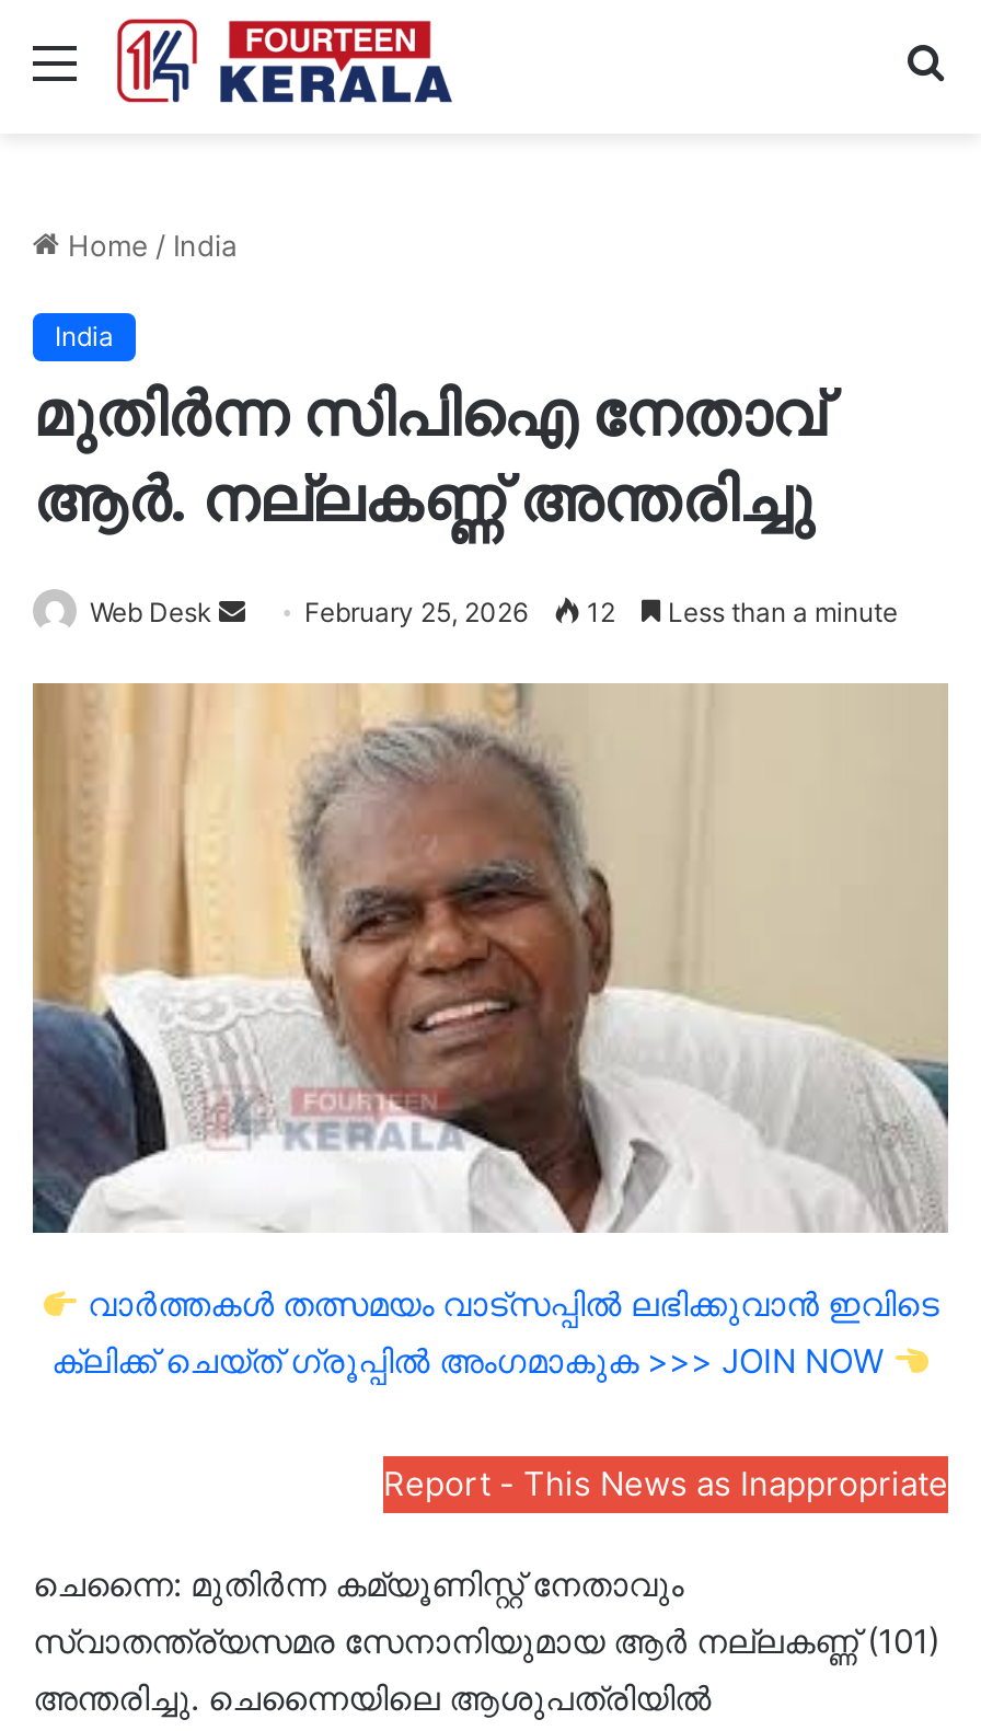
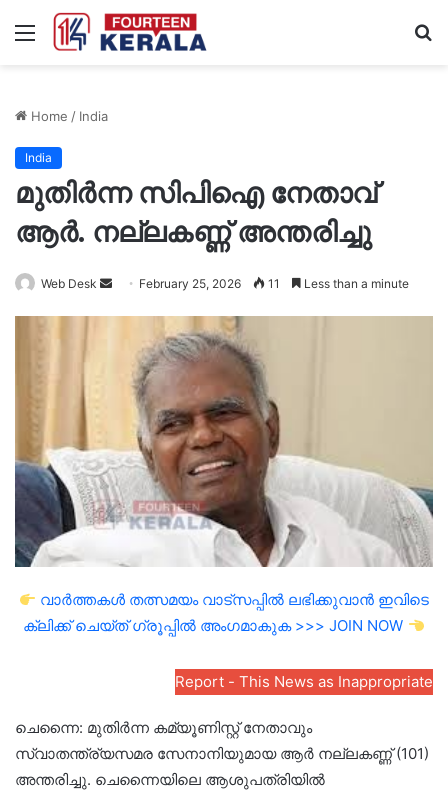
[580,596,615,629] 12 -> [265,276,280,291] 11

